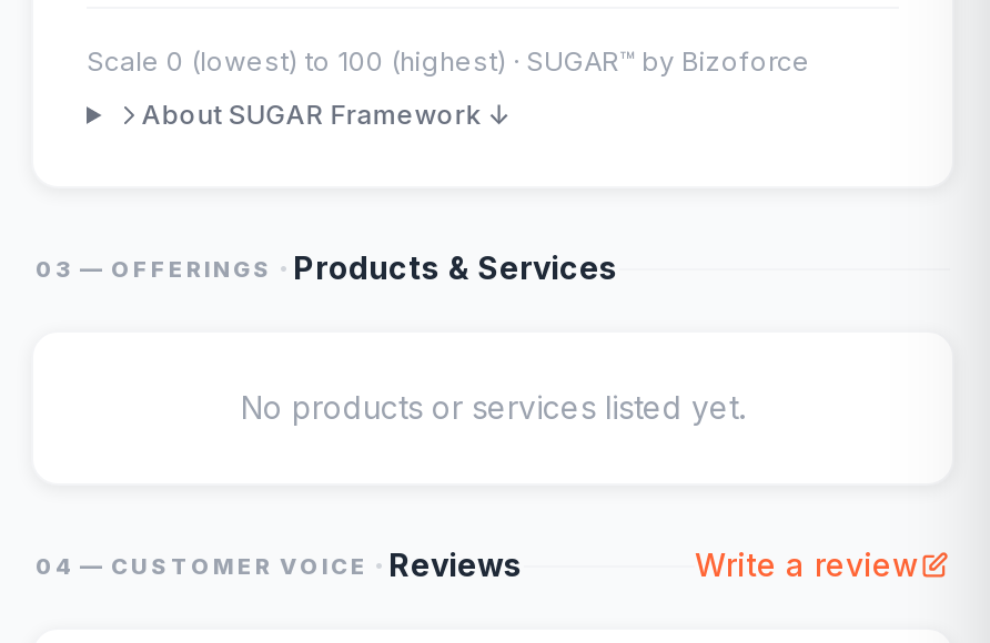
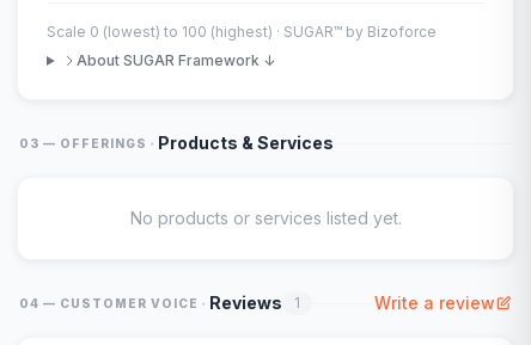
none -> [294,294,300,312] 1

